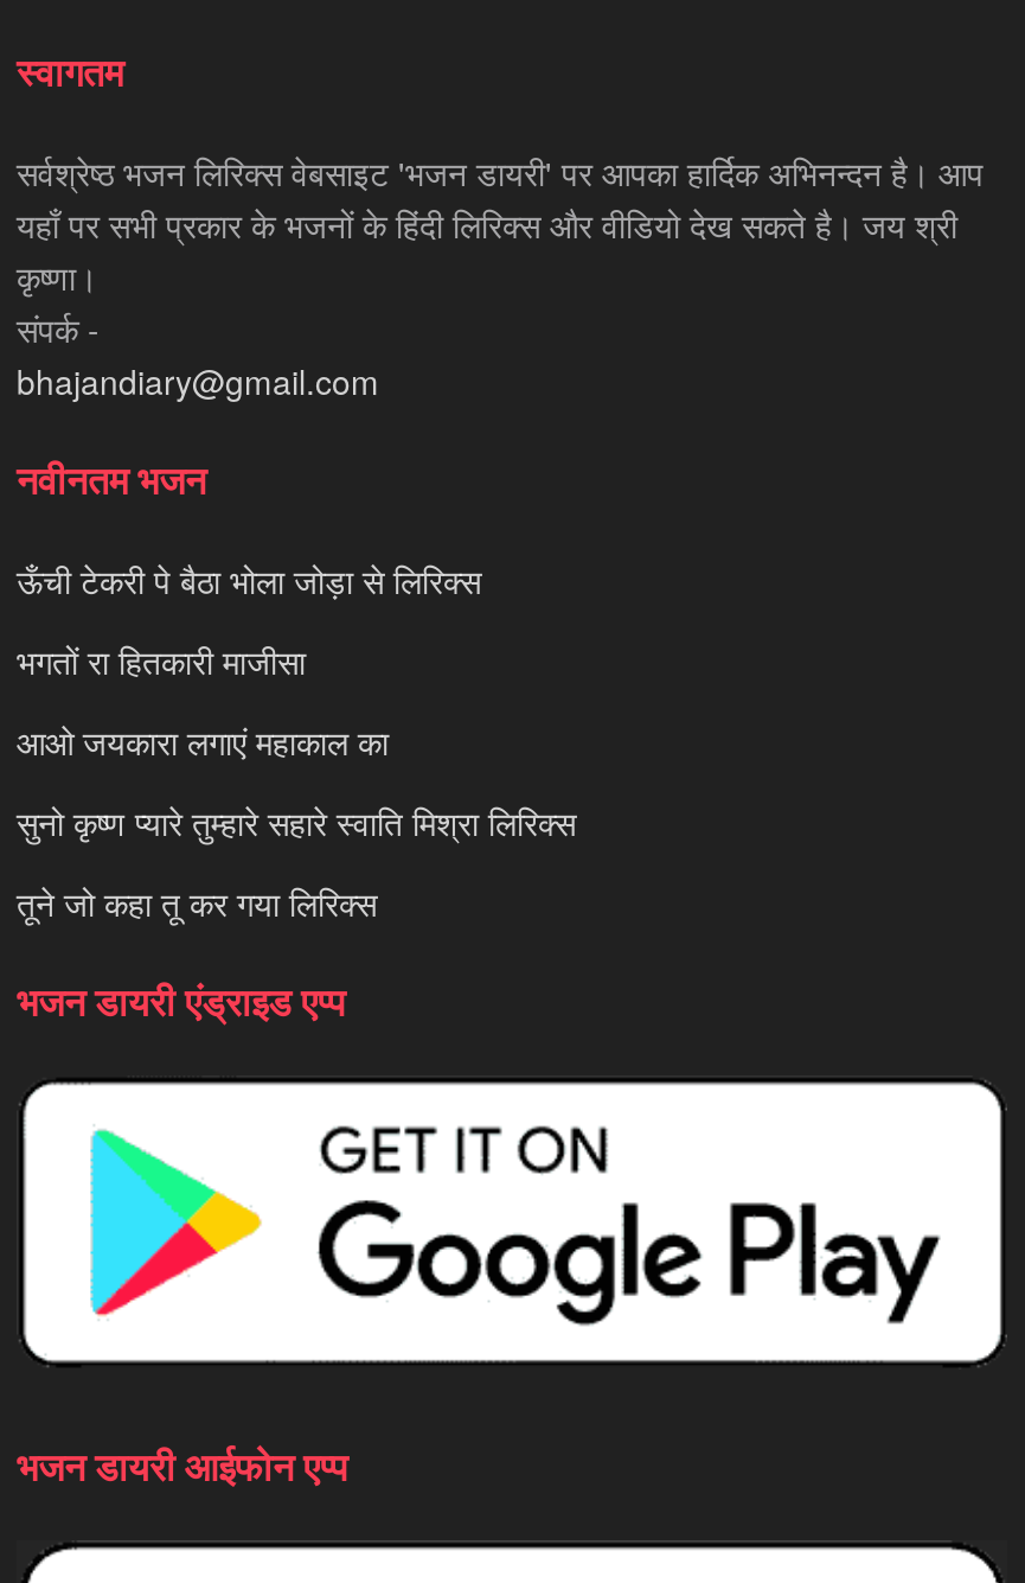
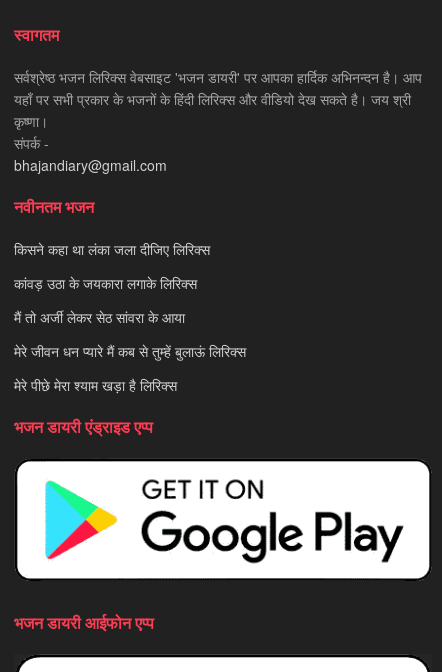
[17,557,481,605] ऊँची टेकरी पे बैठा भोला जोड़ा से लिरिक्स -> [14,239,210,259] किसने कहा था लंका जला दीजिए लिरिक्स
[17,638,306,685] भगतों रा हितकारी माजीसा -> [14,273,197,293] कांवड़ उठा के जयकारा लगाके लिरिक्स
[17,719,389,766] आओ जयकारा लगाएं महाकाल का -> [14,307,185,327] मैं तो अर्जी लेकर सेठ सांवरा के आया
[17,799,576,847] सुनो कृष्ण प्यारे तुम्हारे सहारे स्वाति मिश्रा लिरिक्स -> [14,341,246,361] मेरे जीवन धन प्यारे मैं कब से तुम्हें बुलाऊं लिरिक्स
[17,880,377,927] तूने जो कहा तू कर गया लिरिक्स -> [14,375,177,395] मेरे पीछे मेरा श्याम खड़ा है लिरिक्स

